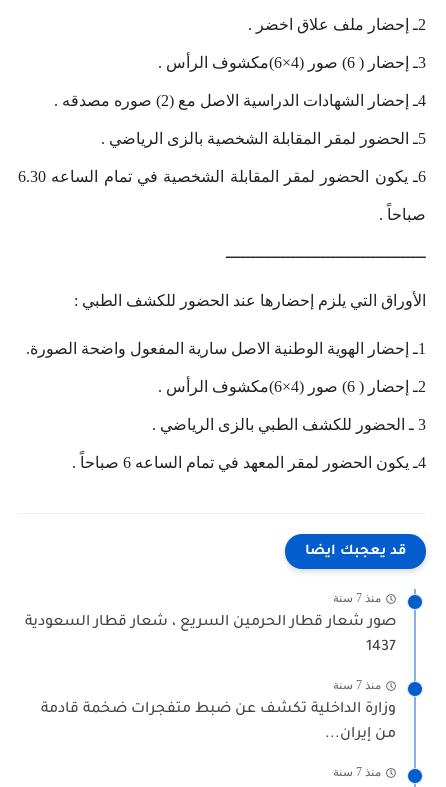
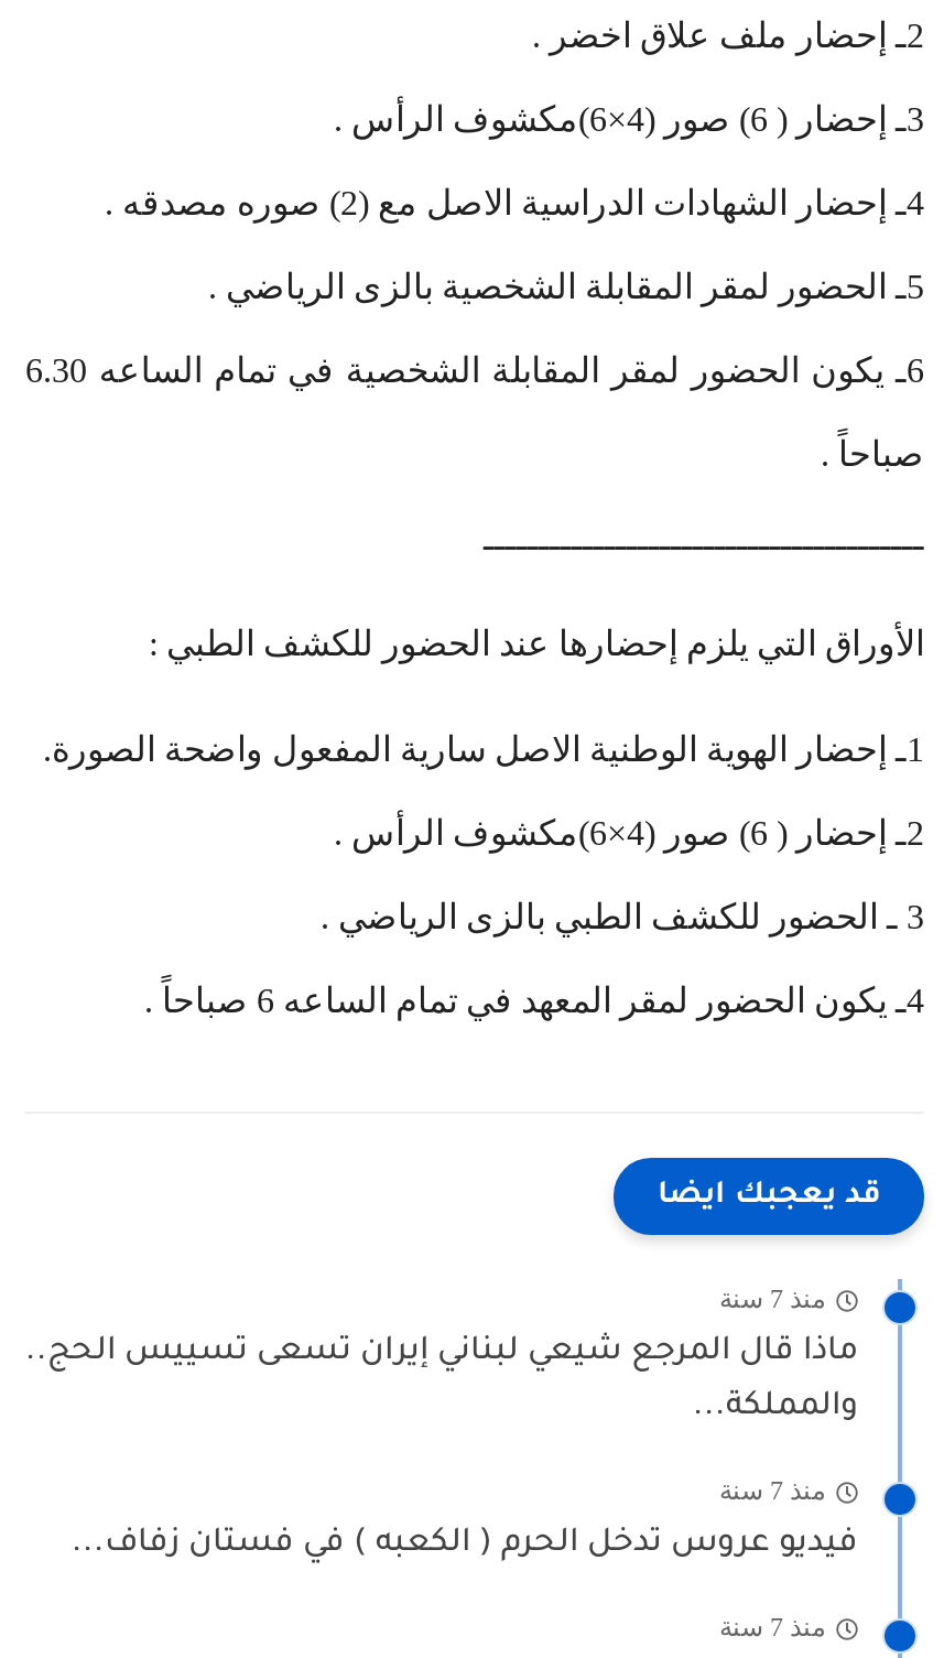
[25,615,396,631] صور شعار قطار الحرمين السريع ، شعار قطار السعودية -> [25,1336,858,1372] ماذا قال المرجع شيعي لبناني إيران تسعى تسييس الحج..
[366,640,396,656] 1437 -> [693,1391,858,1427] والمملكة...
[41,702,396,743] وزارة الداخلية تكشف عن ضبط متفجرات ضخمة قادمة | من إيران... -> [72,1528,858,1563] فيديو عروس تدخل الحرم ( الكعبه ) في فستان زفاف...

